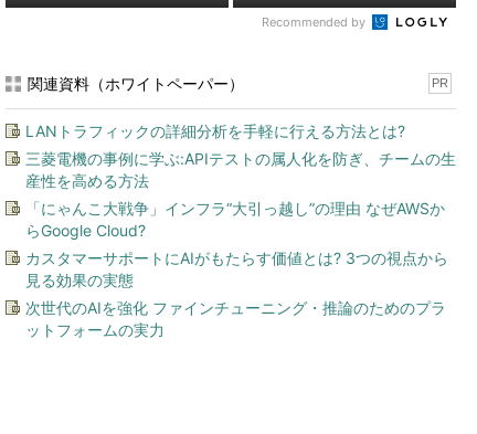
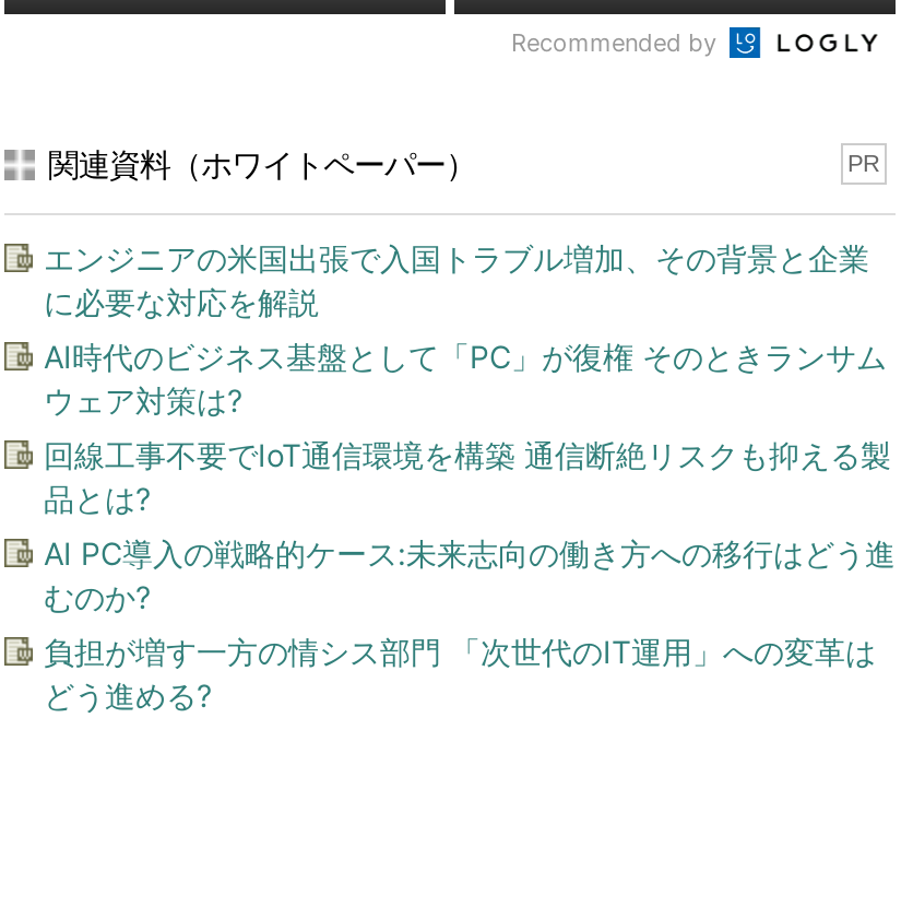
[25,121,405,140] LANトラフィックの詳細分析を手軽に行える方法とは? -> [44,239,869,320] エンジニアの米国出張で入国トラブル増加、その背景と企業 | に必要な対応を解説
[25,149,456,190] 三菱電機の事例に学ぶ:APIテストの属人化を防ぎ、チームの生 | 産性を高める方法 -> [44,338,887,419] AI時代のビジネス基盤として「PC」が復権 そのときランサム | ウェア対策は?
[25,199,445,240] 「にゃんこ大戦争」インフラ“大引っ越し”の理由 なぜAWSか | らGoogle Cloud? -> [44,436,891,517] 回線工事不要でIoT通信環境を構築 通信断絶リスクも抑える製 | 品とは?
[25,248,448,289] カスタマーサポートにAIがもたらす価値とは? 3つの視点から | 見る効果の実態 -> [44,534,896,615] AI PC導入の戦略的ケース:未来志向の働き方への移行はどう進 | むのか?
[25,298,446,339] 次世代のAIを強化 ファインチューニング・推論のためのプラ | ットフォームの実力 -> [44,633,876,714] 負担が増す一方の情シス部門 「次世代のIT運用」への変革は | どう進める?

